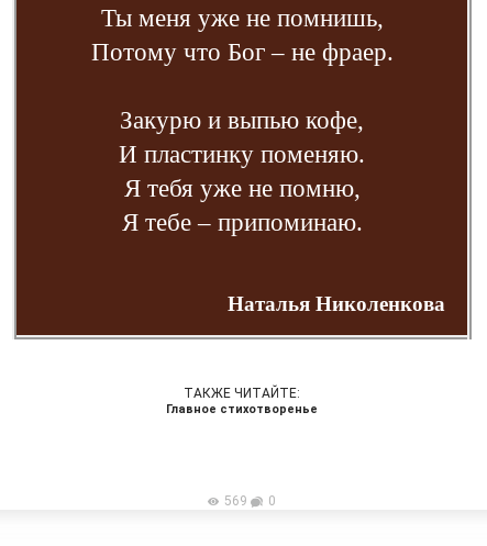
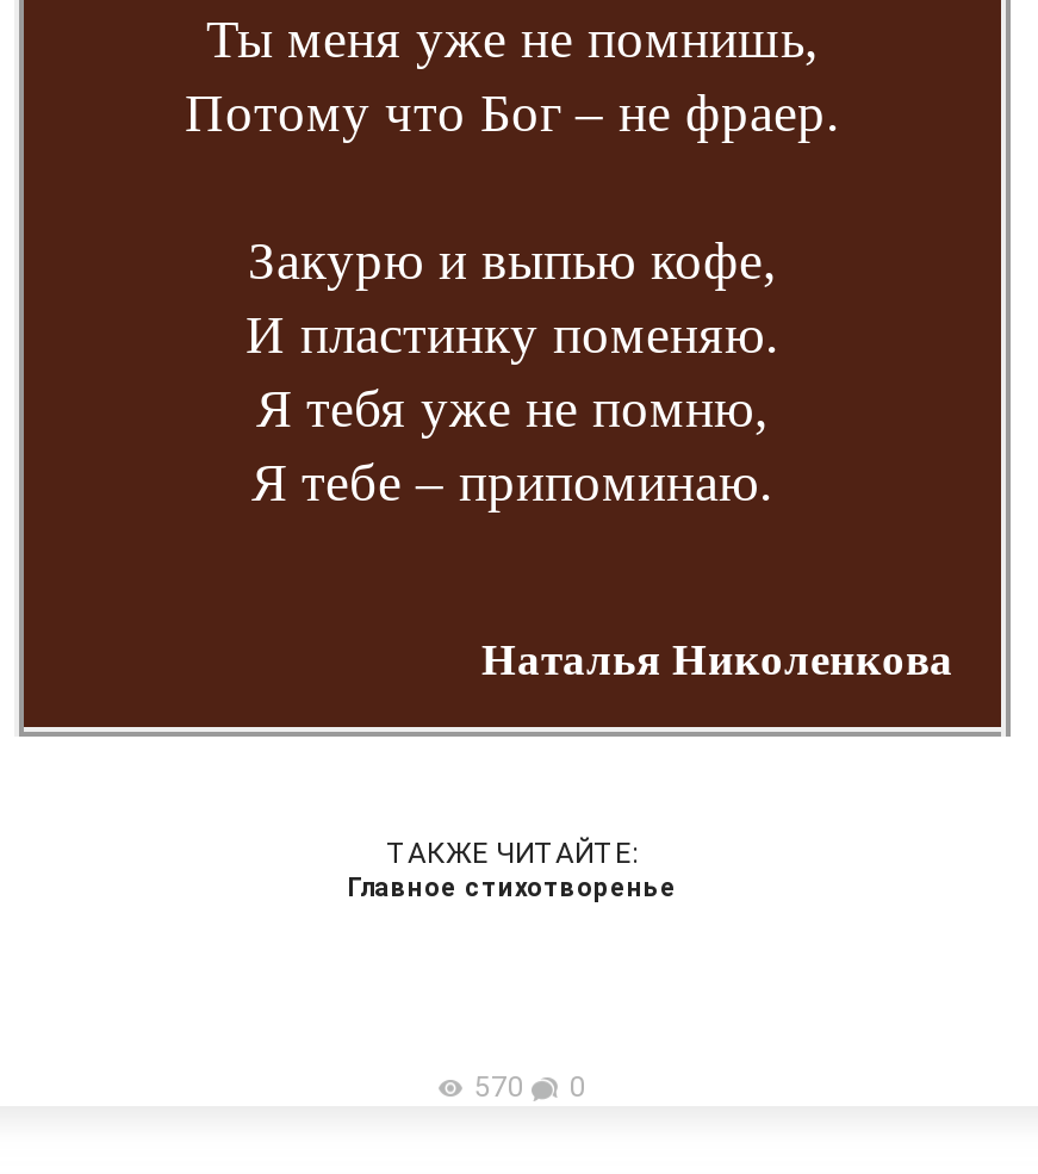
[224,493,276,509] 569 0 -> [474,1070,586,1104] 570 0

